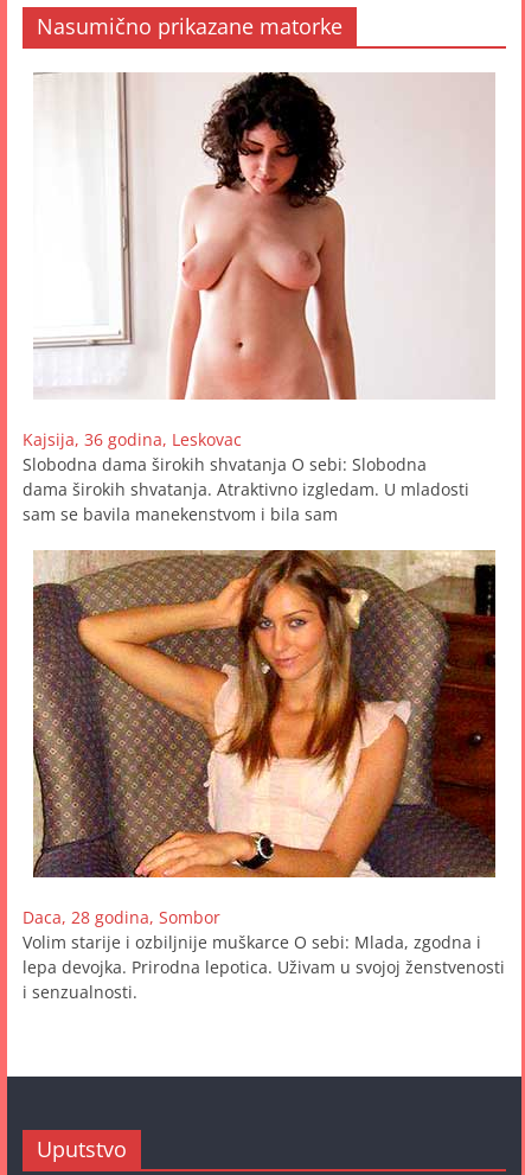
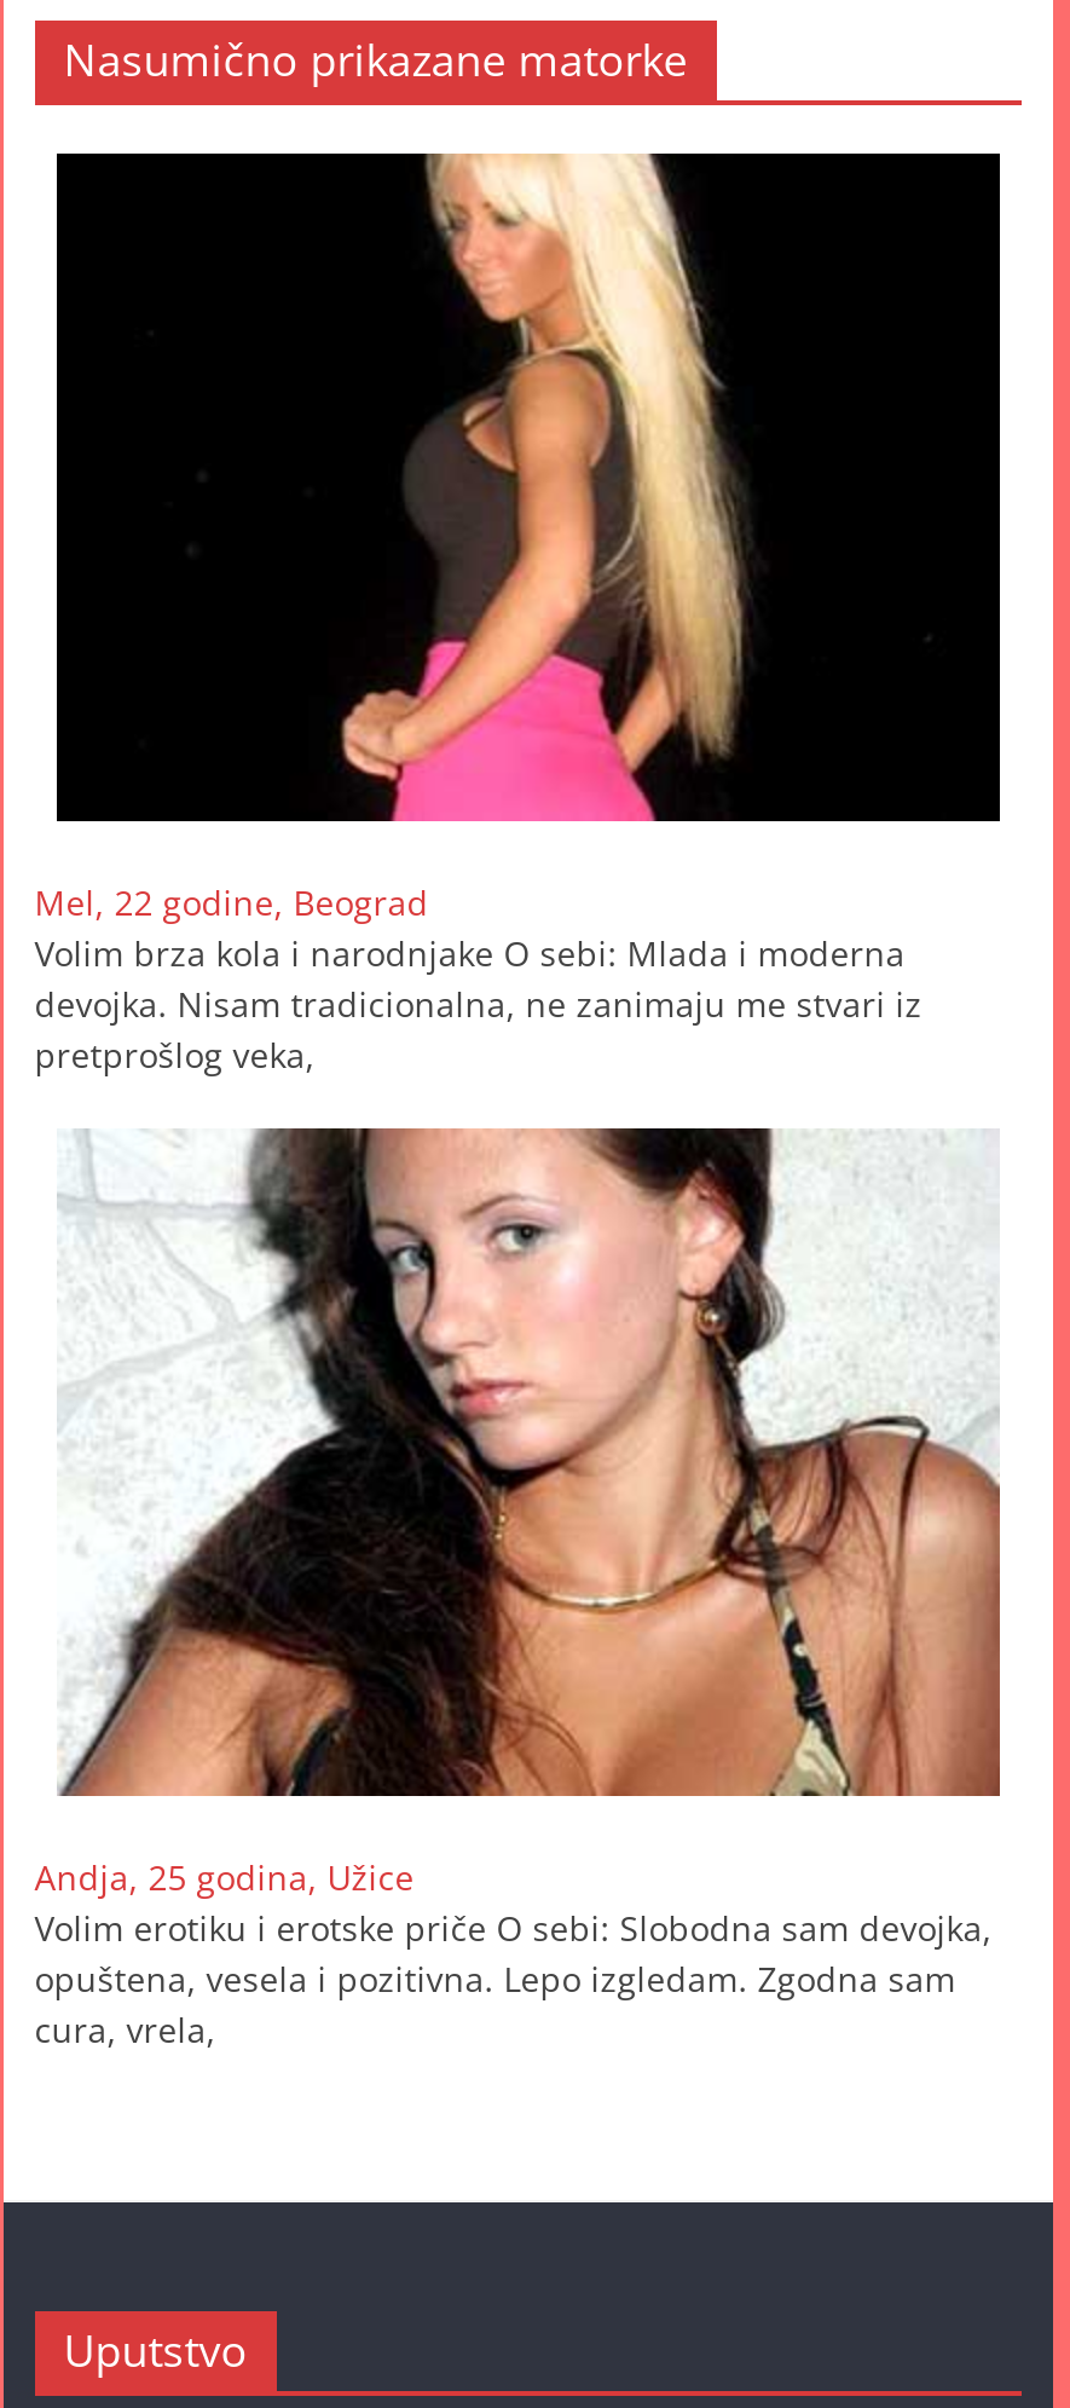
[22,71,495,525] [image] | Kajsija, 36 godina, Leskovac | Slobodna dama širokih shvatanja O sebi: Slobodna | dama širokih shvatanja. Atraktivno izgledam. U mladosti | sam se bavila manekenstvom i bila sam -> [35,151,1002,1078] [image] | Mel, 22 godine, Beograd | Volim brza kola i narodnjake O sebi: Mlada i moderna | devojka. Nisam tradicionalna, ne zanimaju me stvari iz | pretprošlog veka,
[22,549,505,1003] [image] | Daca, 28 godina, Sombor | Volim starije i ozbiljnije muškarce O sebi: Mlada, zgodna i | lepa devojka. Prirodna lepotica. Uživam u svojoj ženstvenosti | i senzualnosti. -> [35,1126,1002,2052] [image] | Andja, 25 godina, Užice | Volim erotiku i erotske priče O sebi: Slobodna sam devojka, | opuštena, vesela i pozitivna. Lepo izgledam. Zgodna sam | cura, vrela,

